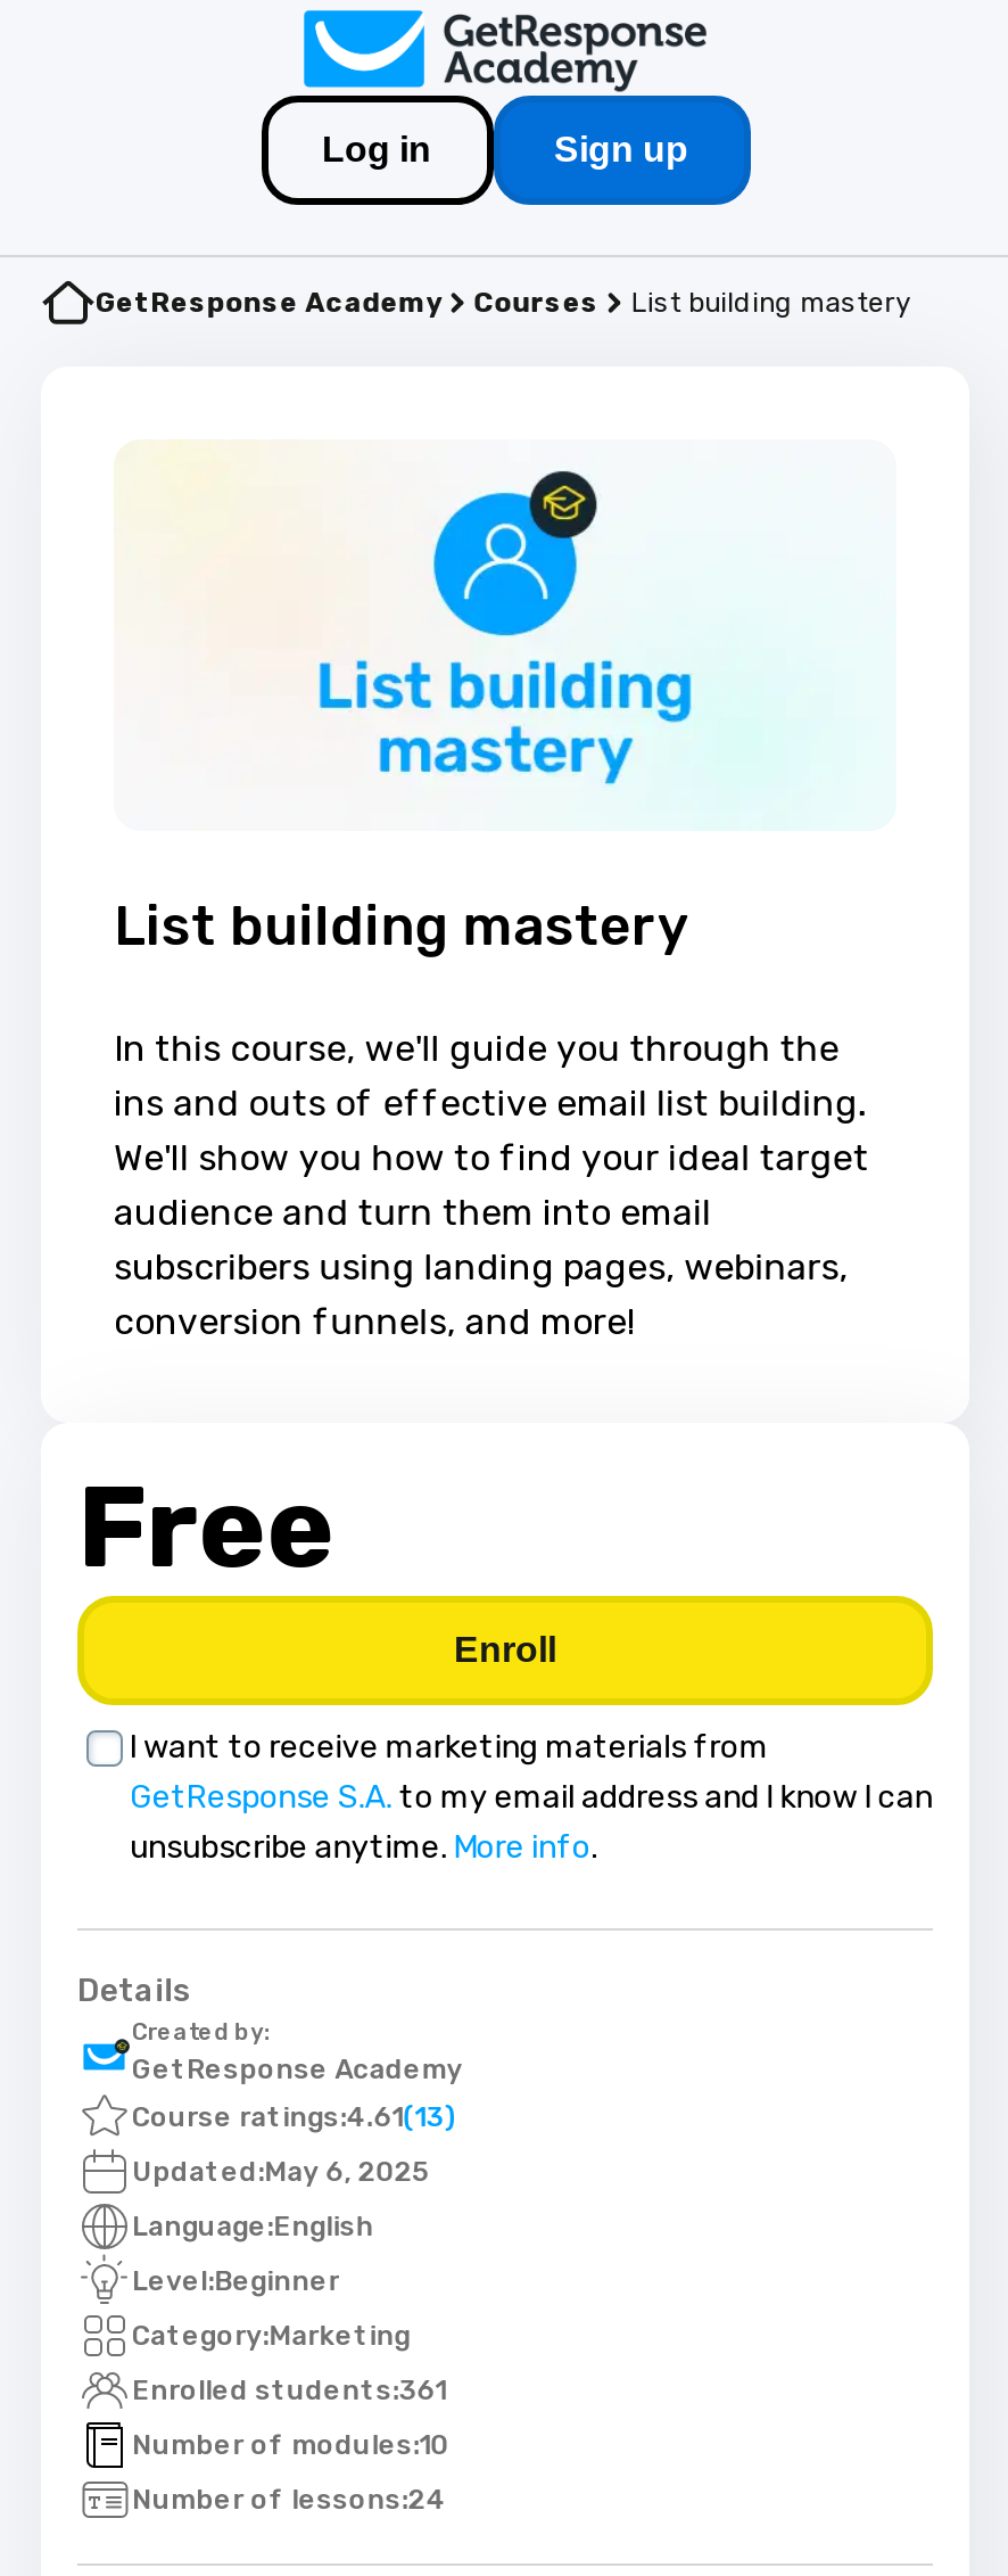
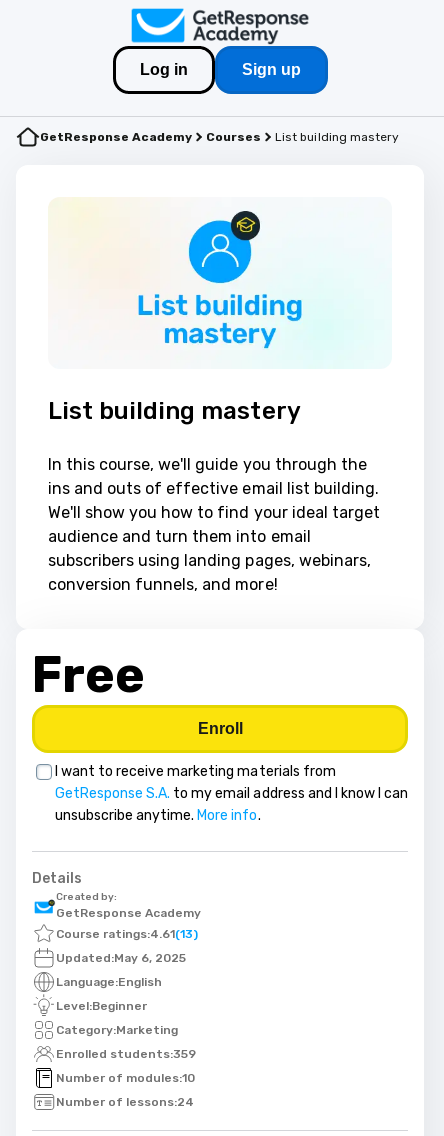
[132,2375,447,2406] Enrolled students:361 -> [56,1047,196,1061] Enrolled students:359

